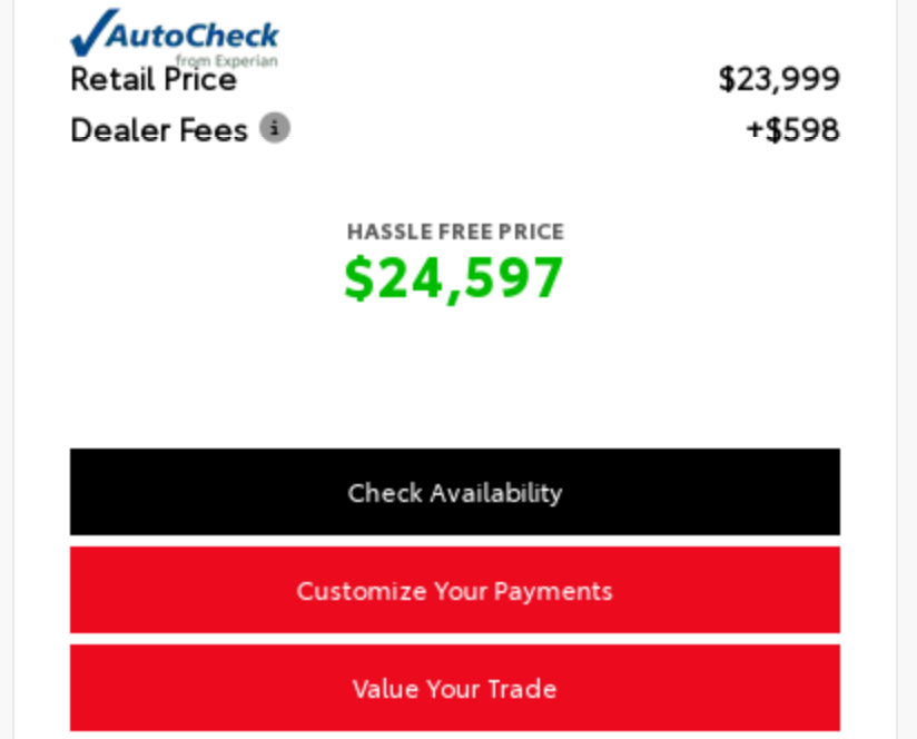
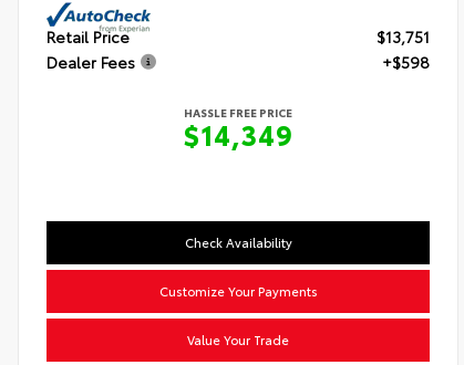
[718,54,840,99] $23,999 -> [377,25,430,47] $13,751
[344,235,566,311] $24,597 -> [183,115,293,153] $14,349

